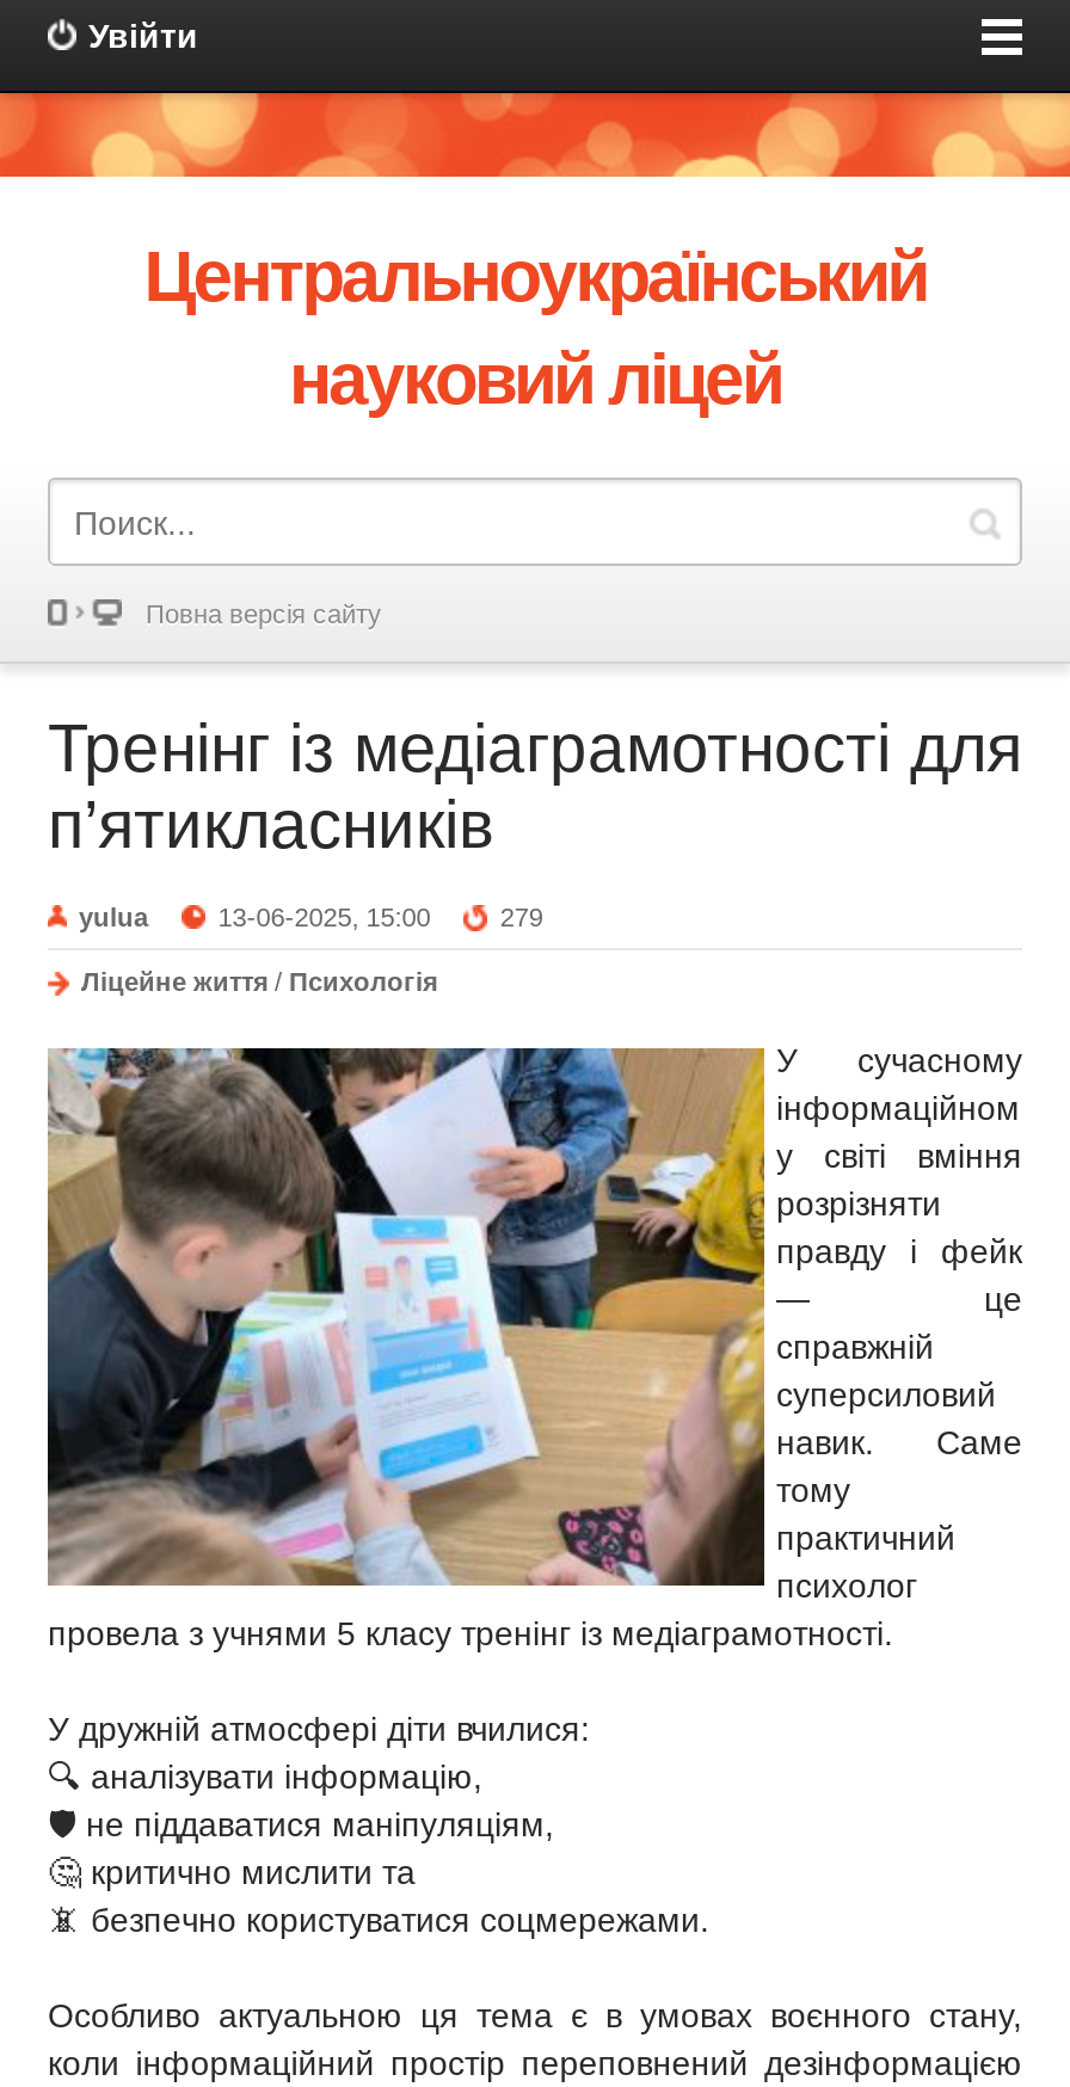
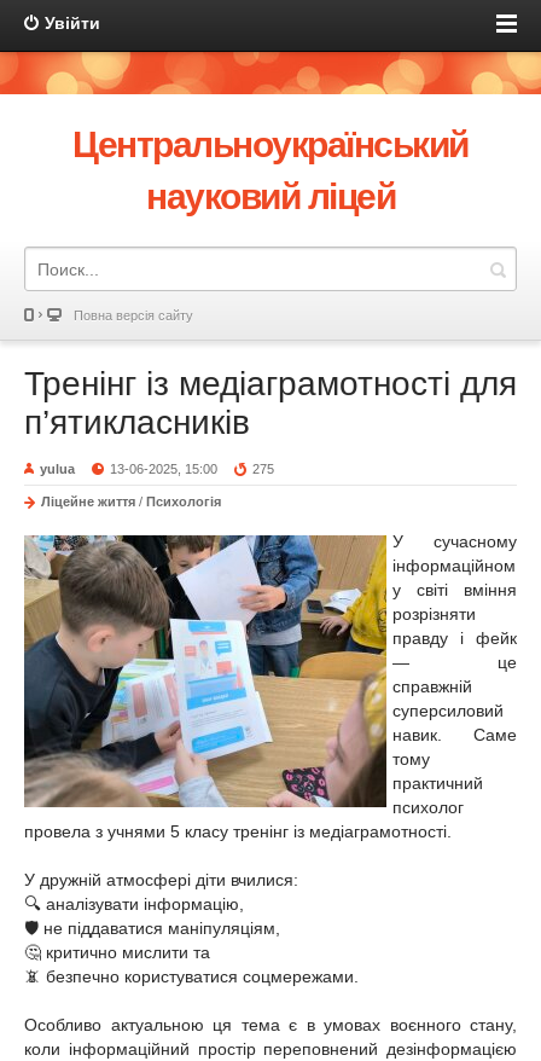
[500,903,543,931] 279 -> [253,462,275,476] 275

